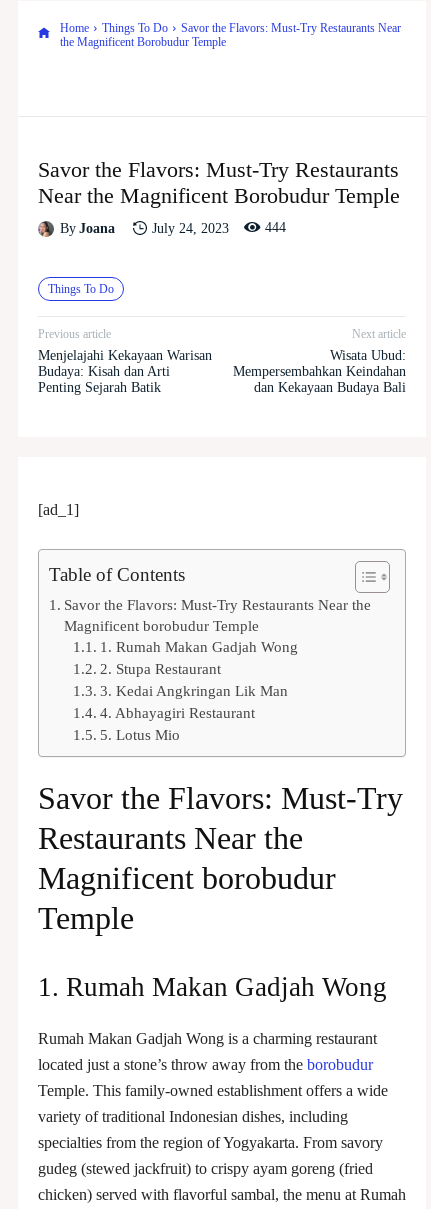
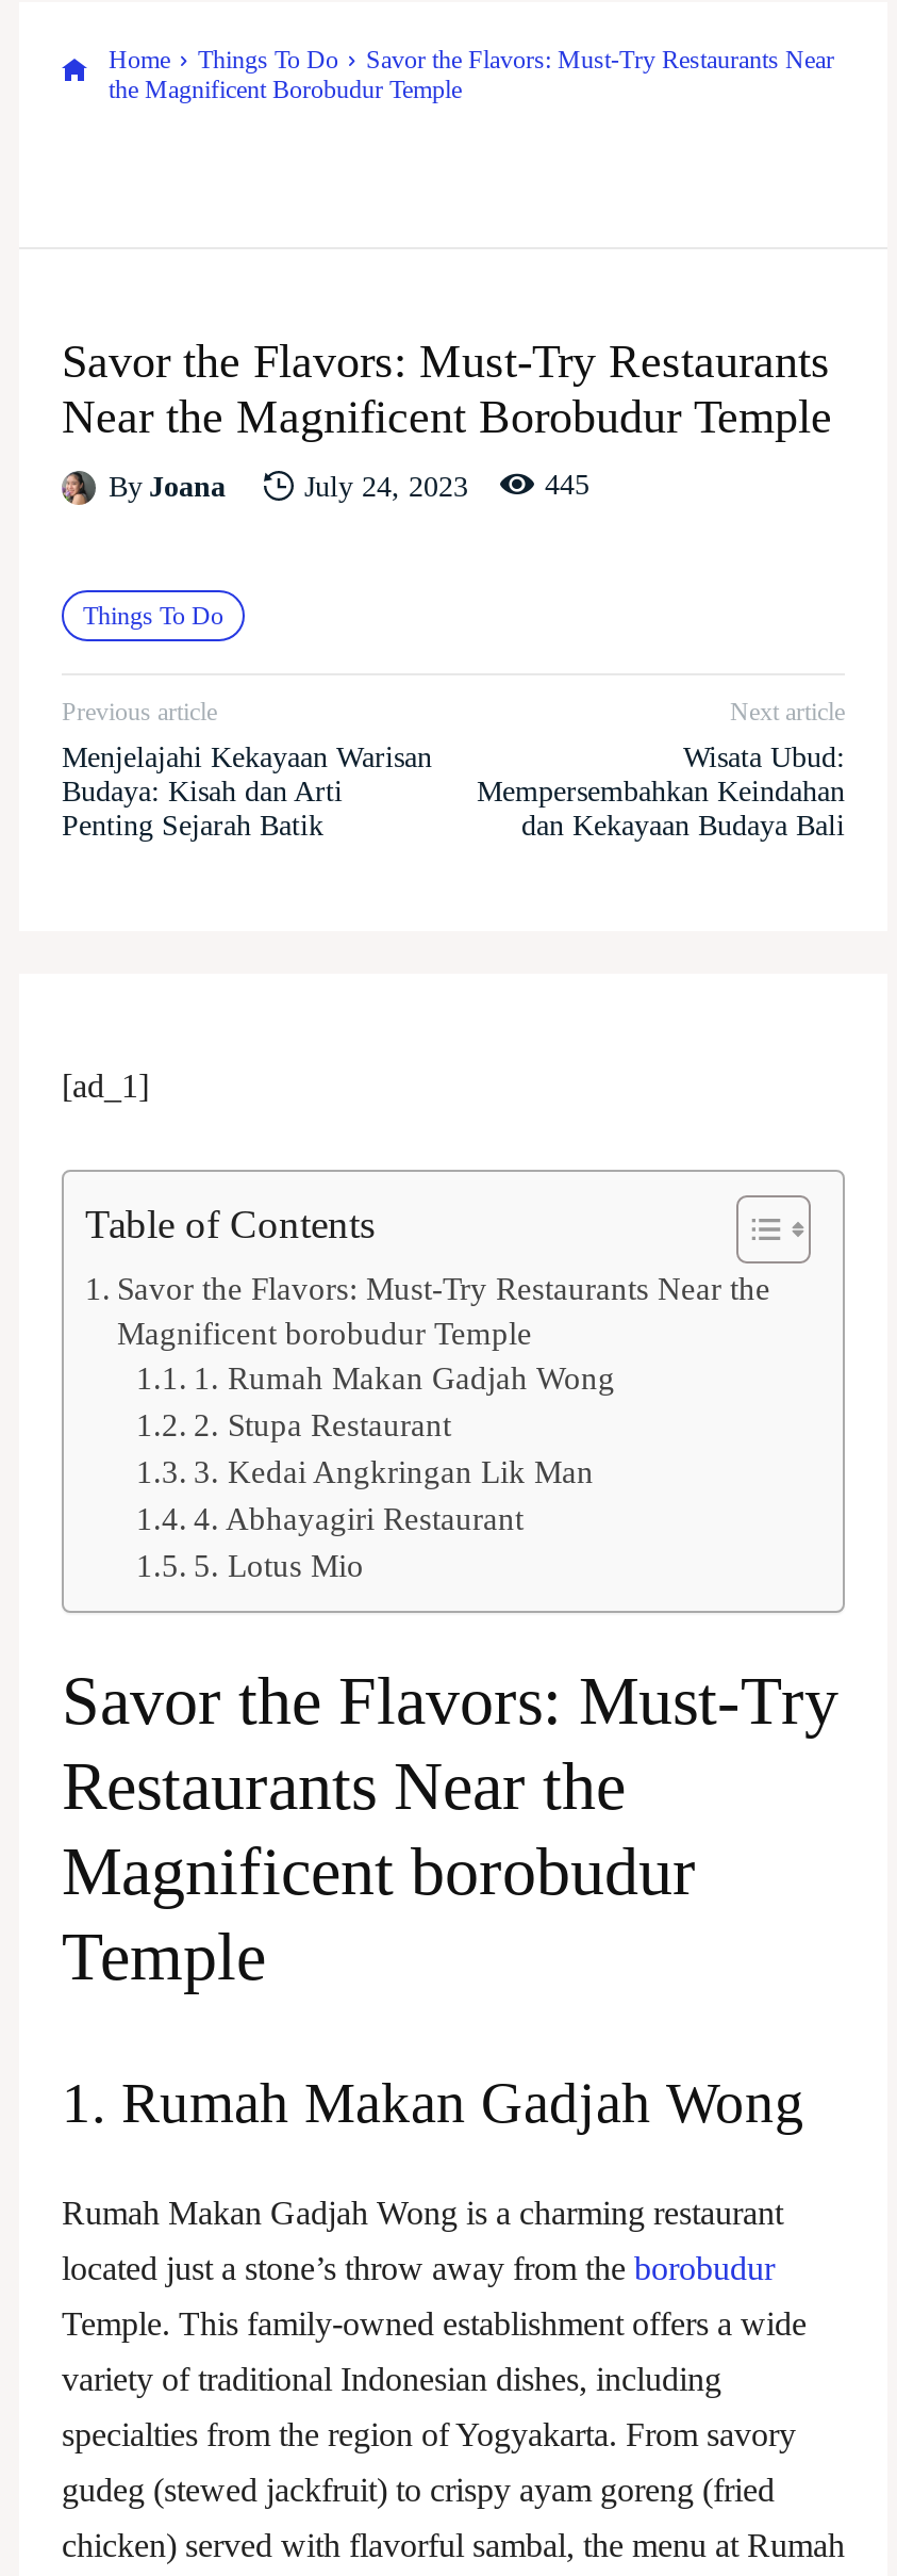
[265,220,286,235] 444 -> [545,469,589,501] 445

